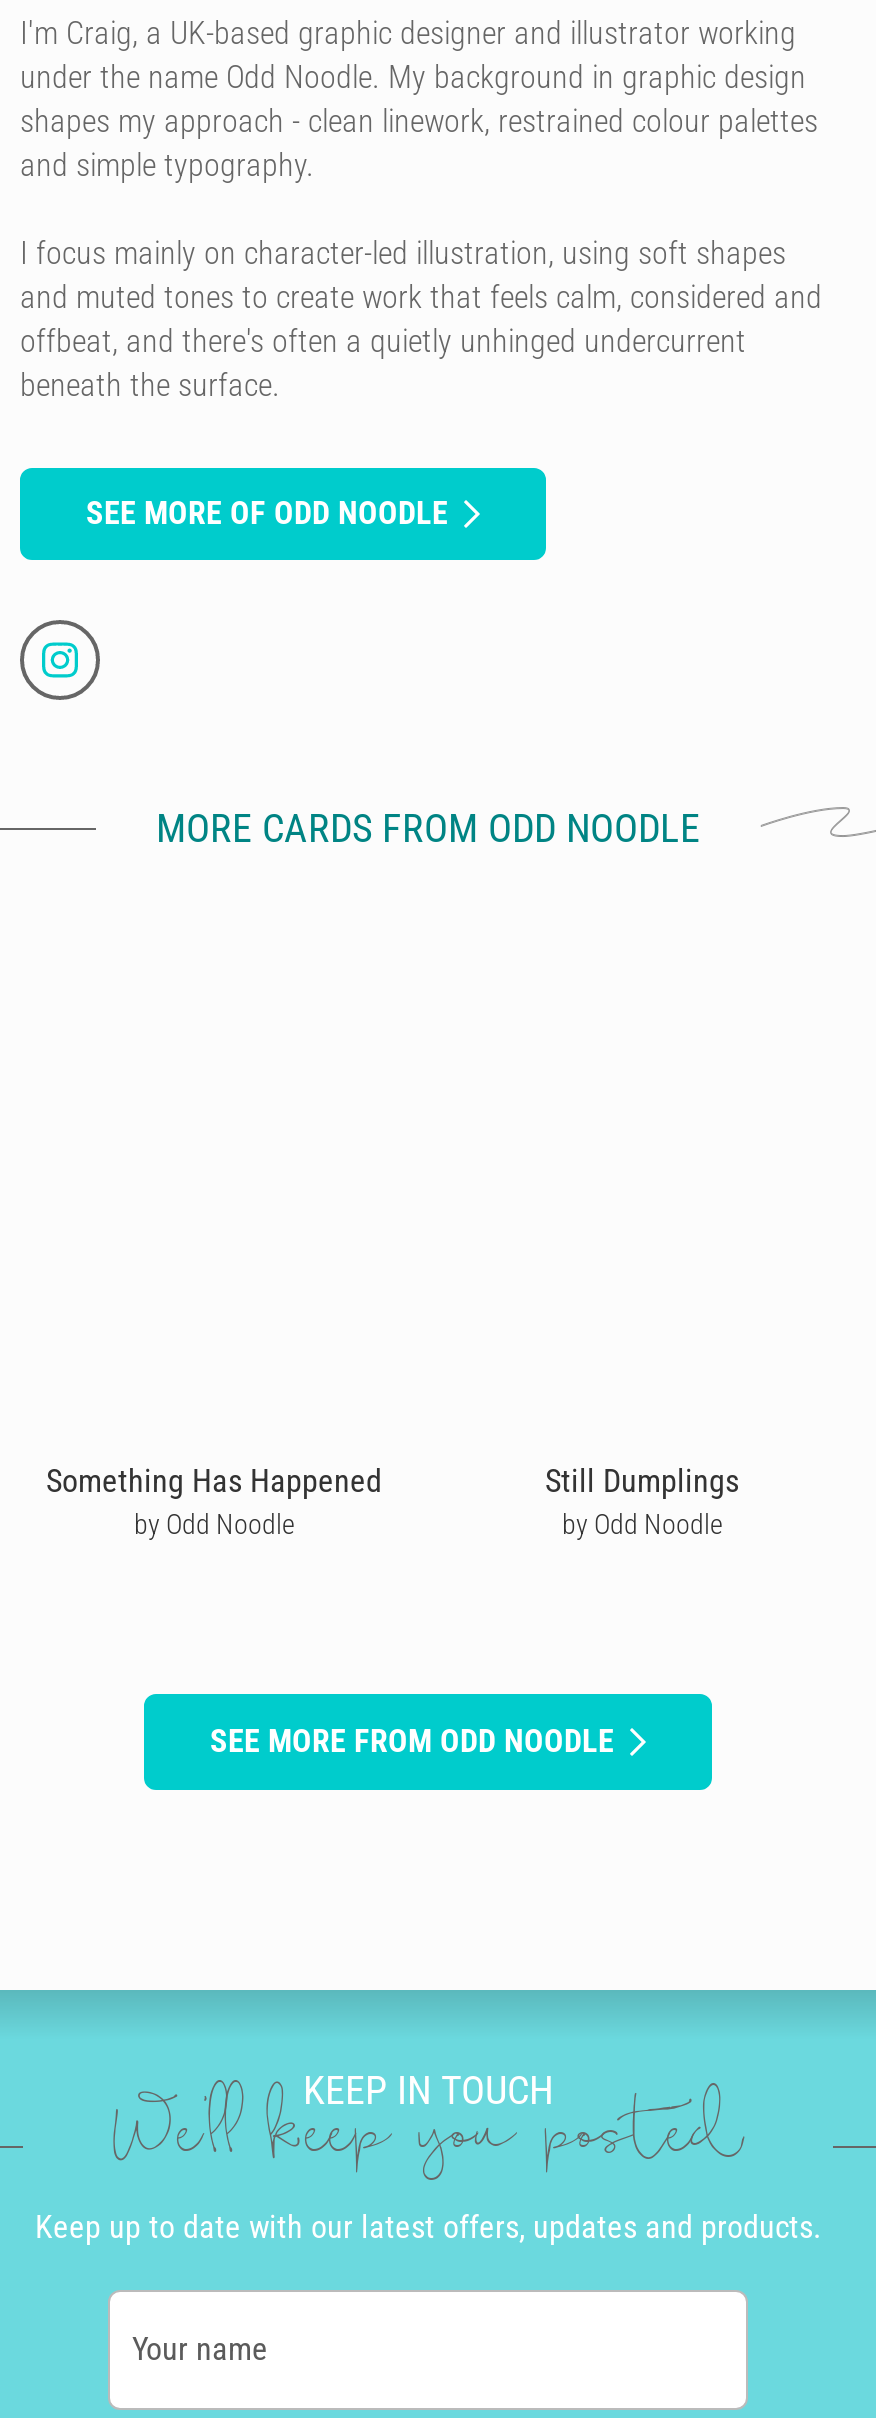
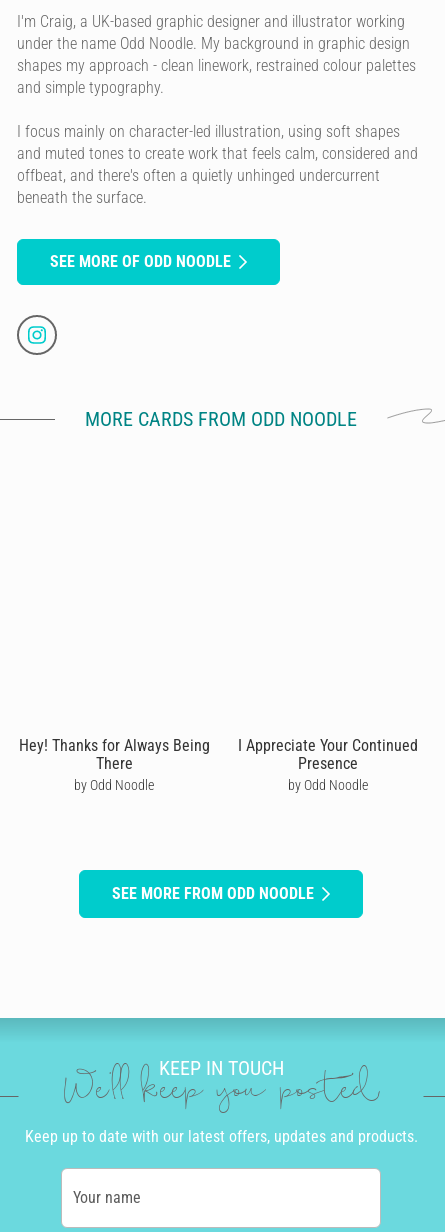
[46,1462,382,1500] Something Has Happened -> [18,736,209,773] Hey! Thanks for Always Being | There
[545,1462,739,1500] Still Dumplings -> [238,736,418,773] I Appreciate Your Continued | Presence

